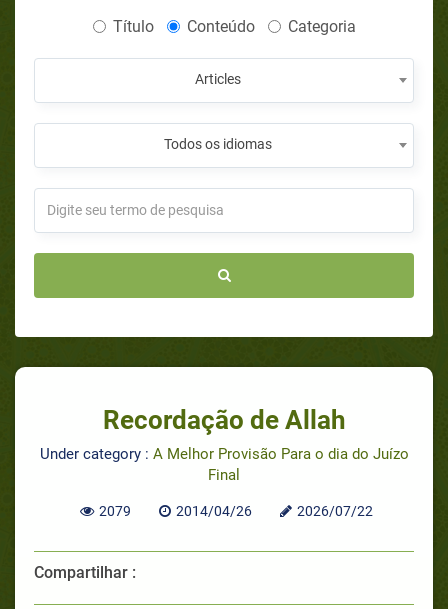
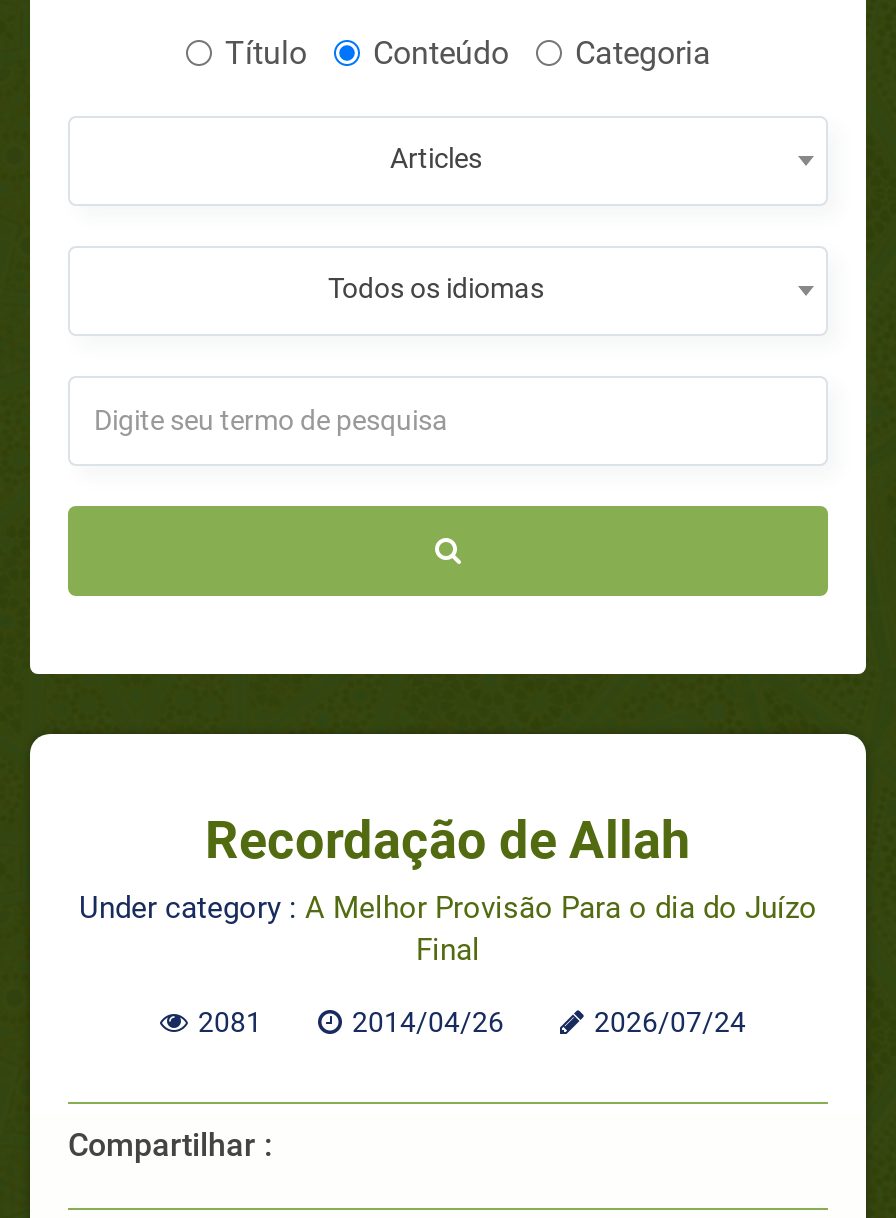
[99,503,131,519] 2079 -> [198,1005,262,1037] 2081
[297,503,373,519] 2026/07/22 -> [594,1005,746,1037] 2026/07/24

